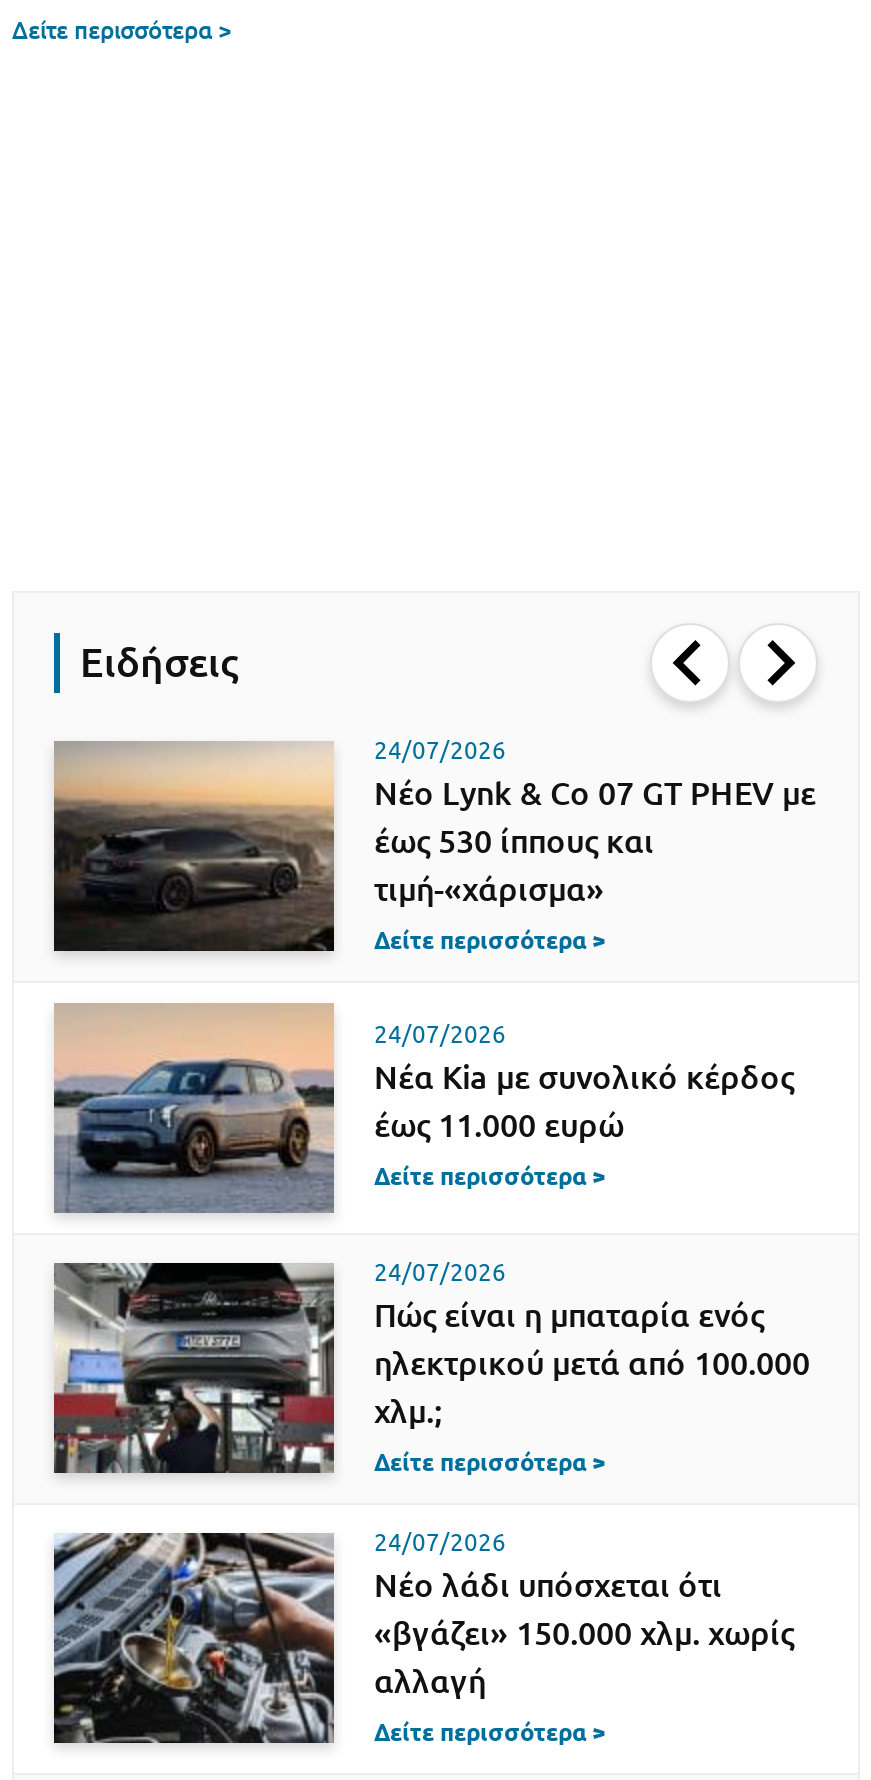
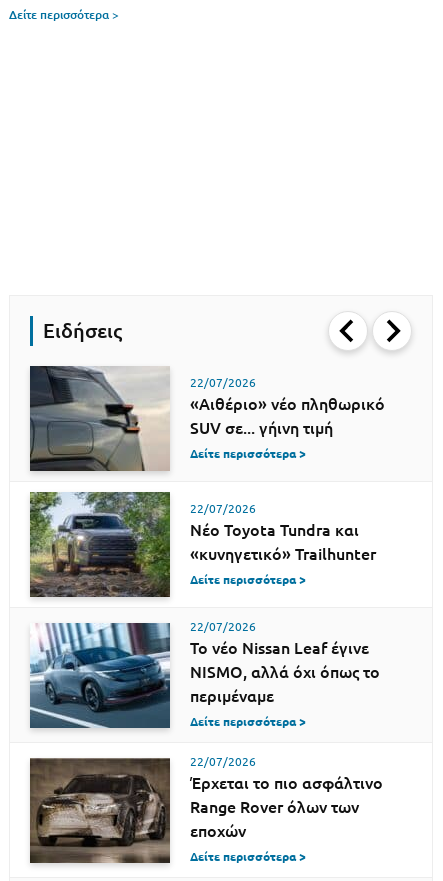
[52,736,816,960] [image] | 24/07/2026 | Νέο Lynk & Co 07 GT PHEV με | έως 530 ίππους και | τιμή-«χάρισμα» -> [29,365,385,473] [image] | 22/07/2026 | «Αιθέριο» νέο πληθωρικό | SUV σε... γήινη τιμή
[54,1002,794,1214] [image] | 24/07/2026 | Νέα Kia με συνολικό κέρδος | έως 11.000 ευρώ -> [29,491,376,597] [image] | 22/07/2026 | Νέο Toyota Tundra και | «κυνηγετικό» Trailhunter
[52,1258,810,1476] [image] | 24/07/2026 | Πώς είναι η μπαταρία ενός | ηλεκτρικού μετά από 100.000 | χλμ.; -> [29,620,380,728] [image] | 22/07/2026 | Το νέο Nissan Leaf έγινε | NISMO, αλλά όχι όπως το | περιμέναμε
[52,1528,794,1744] [image] | 24/07/2026 | Νέο λάδι υπόσχεται ότι | «βγάζει» 150.000 χλμ. χωρίς | αλλαγή -> [29,755,383,863] [image] | 22/07/2026 | Έρχεται το πιο ασφάλτινο | Range Rover όλων των | εποχών

